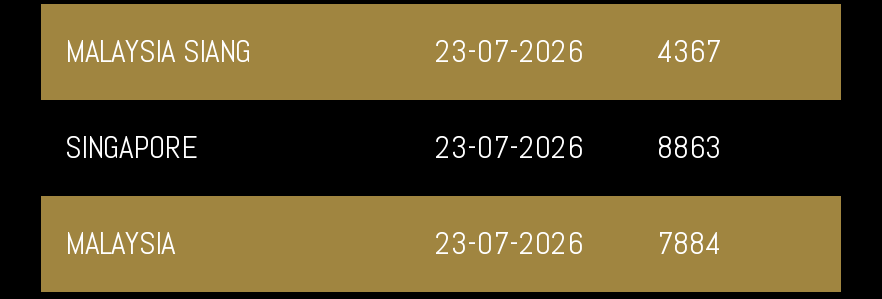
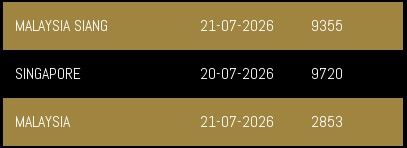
[435,31,583,71] 23-07-2026 -> [200,15,274,35] 21-07-2026
[657,32,721,72] 4367 -> [311,16,343,36] 9355
[435,127,583,167] 23-07-2026 -> [200,63,274,83] 20-07-2026
[657,128,721,168] 8863 -> [311,64,343,84] 9720
[435,223,583,263] 23-07-2026 -> [200,111,274,131] 21-07-2026
[657,224,721,264] 7884 -> [311,112,343,132] 2853

